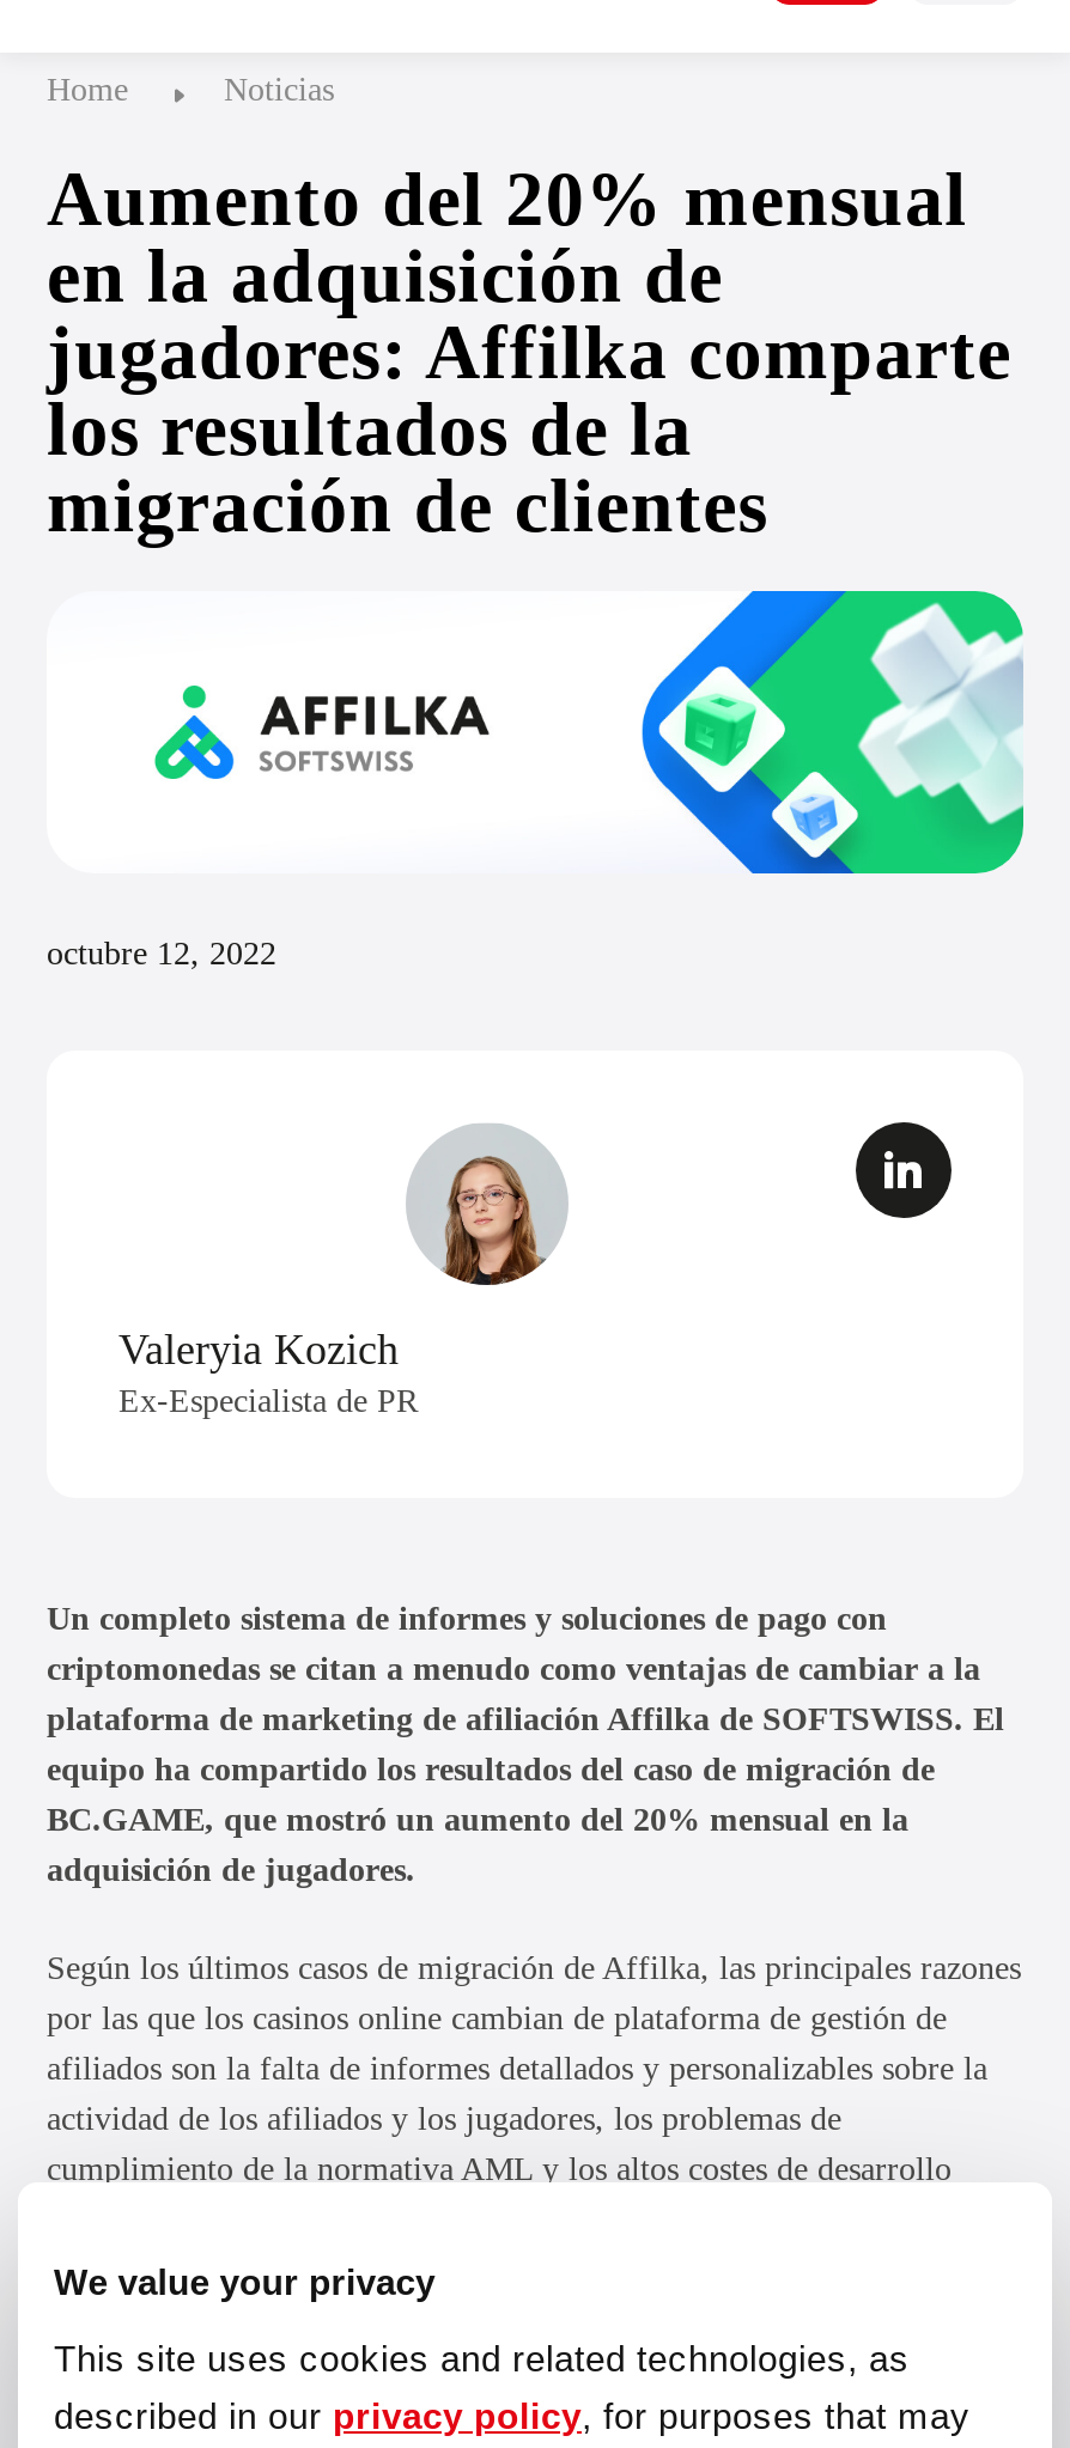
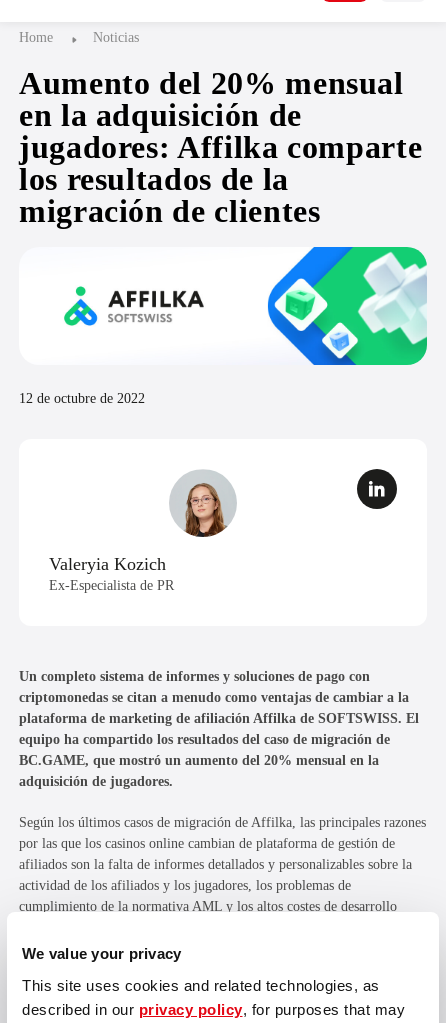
[47,937,276,973] octubre 12, 2022 -> [19,391,145,406] 12 de octubre de 2022

